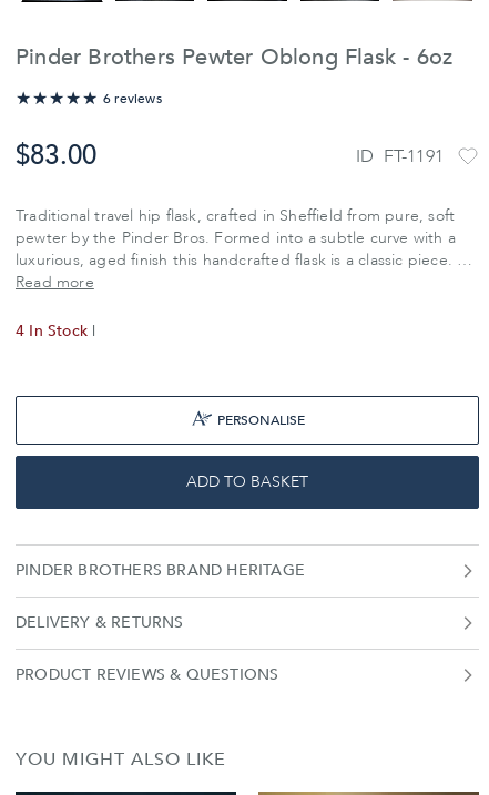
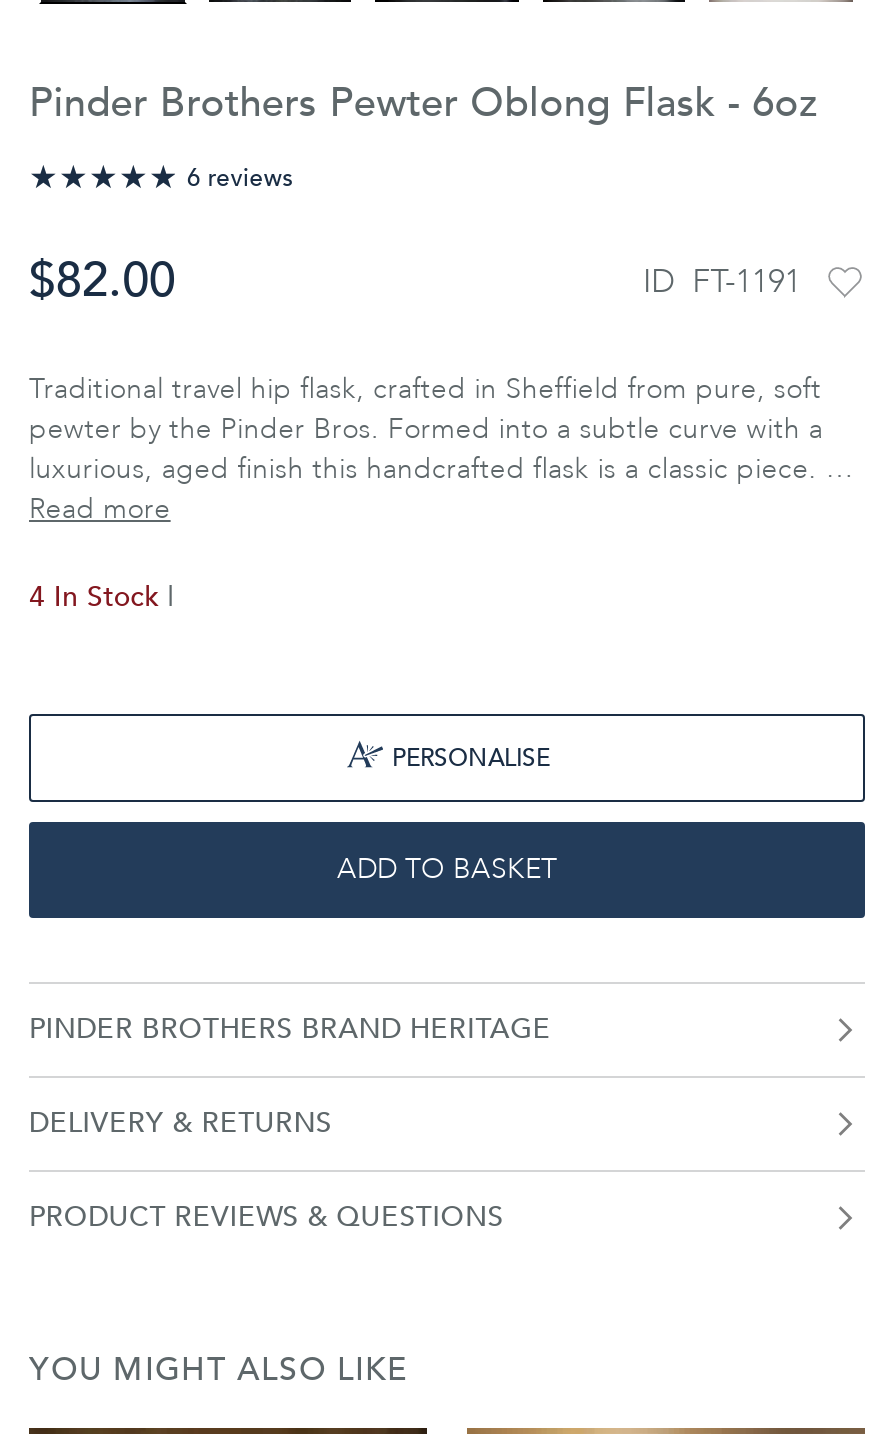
[16,137,97,174] $‌83.00 -> [29,247,175,313] $‌82.00

